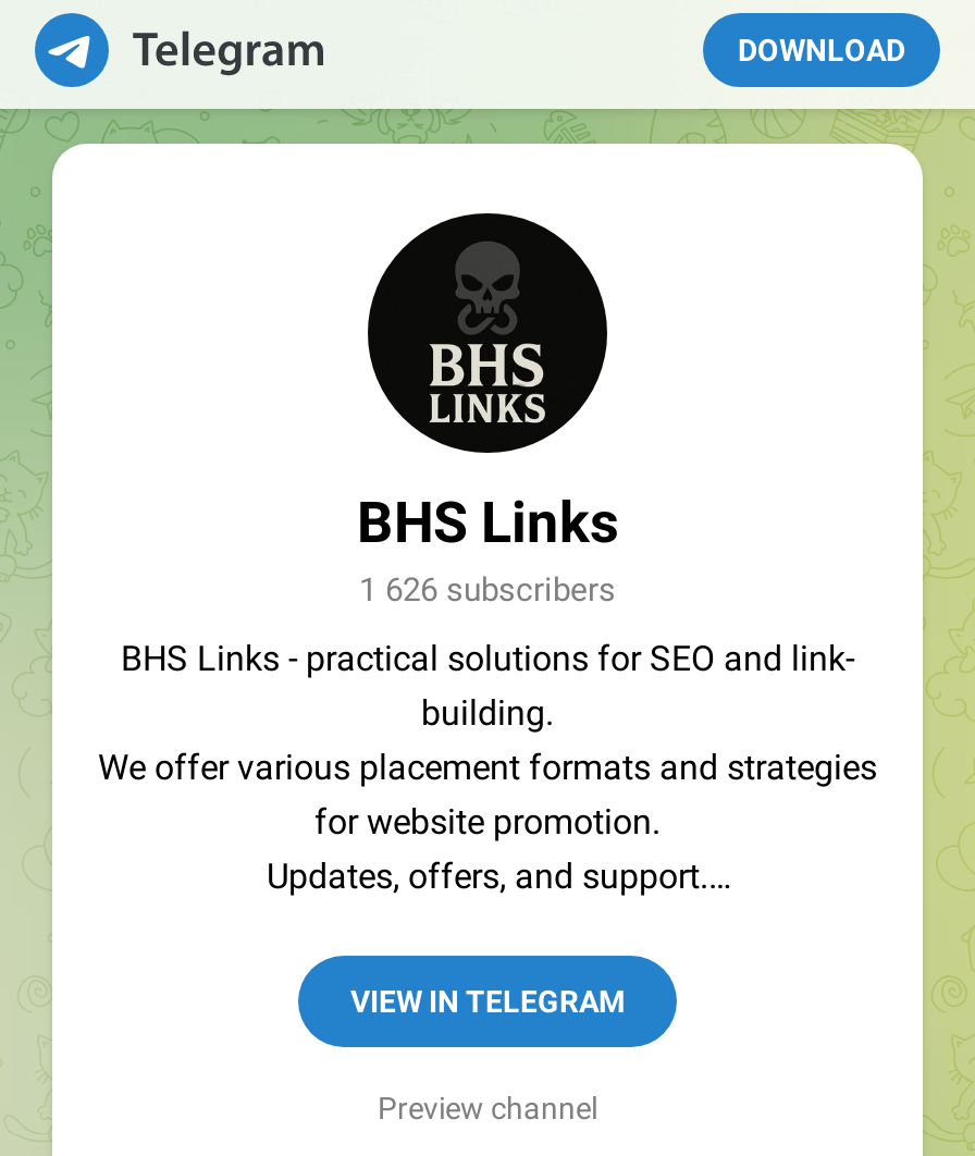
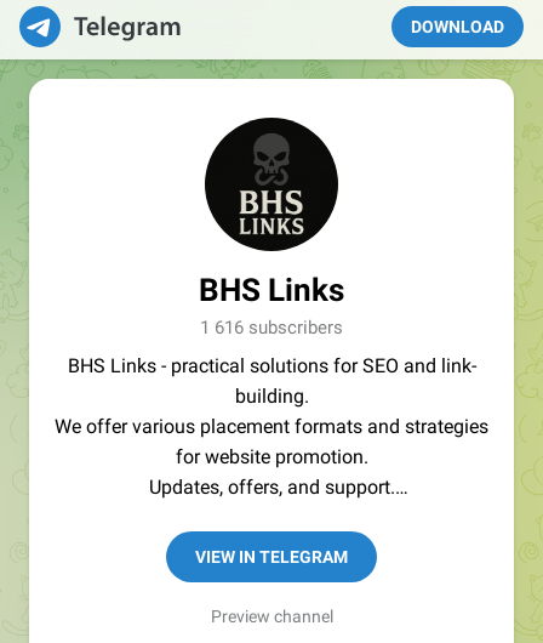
[359,570,616,610] 1 626 subscribers -> [200,317,343,338] 1 616 subscribers

